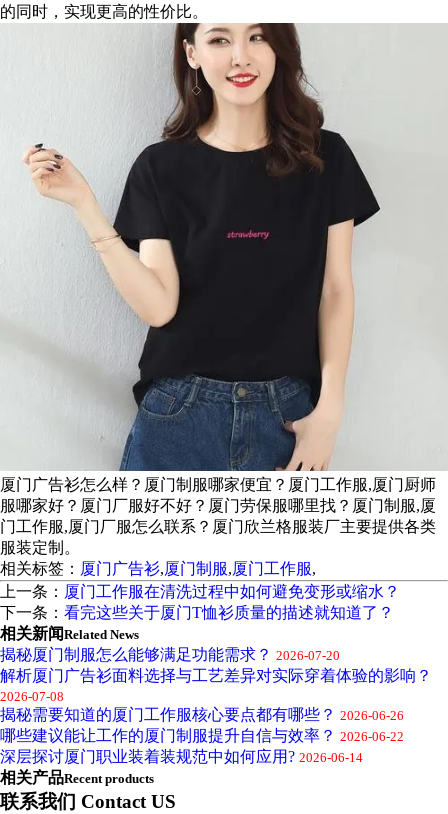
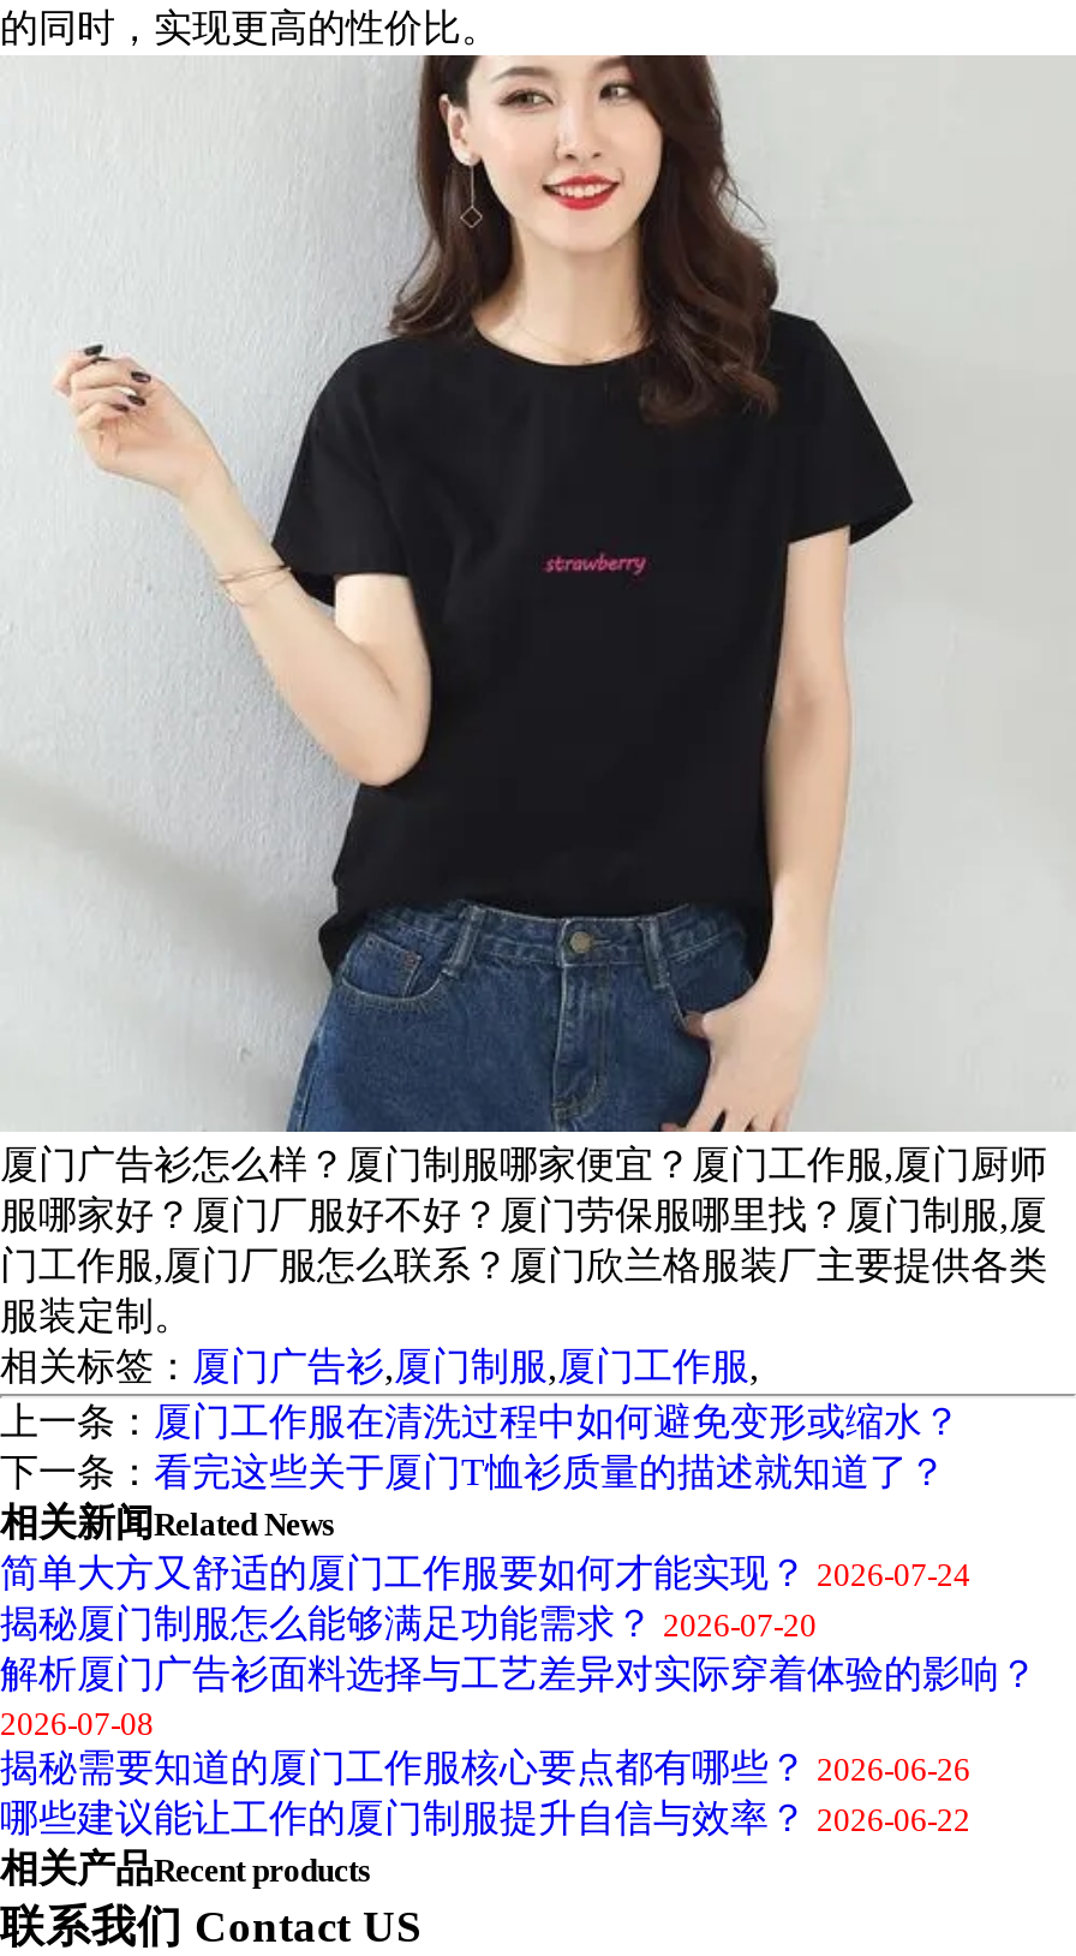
none -> [0,1552,970,1593] 简单大方又舒适的厦门工作服要如何才能实现？ 2026-07-24
moved [0,646,432,744] -> [0,1603,1038,1838]: 揭秘厦门制服怎么能够满足功能需求？ 2026-07-20 | 解析厦门广告衫面料选择与工艺差异对实际穿着体验的影响？ | 2026-07-08 | 揭秘需要知道的厦门工作服核心要点都有哪些？ 2026-06-26 | 哪些建议能让工作的厦门制服提升自信与效率？ 2026-06-22
[0,748,363,765] 深层探讨厦门职业装着装规范中如何应用? 2026-06-14 -> none

